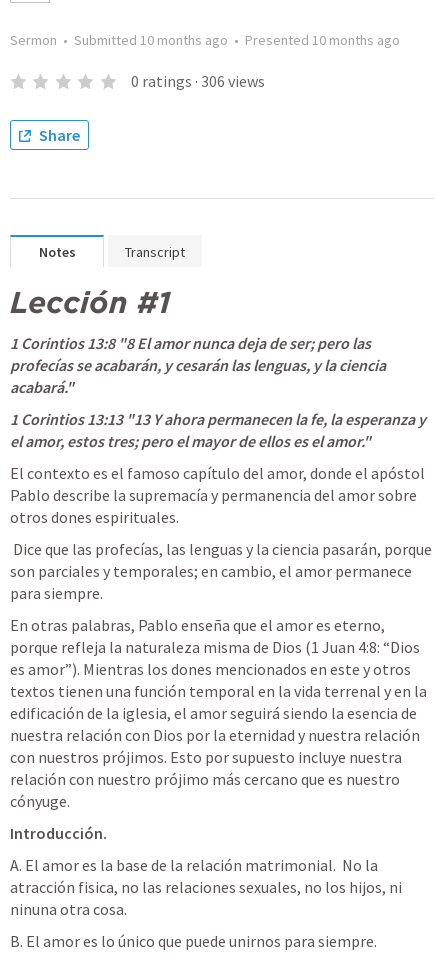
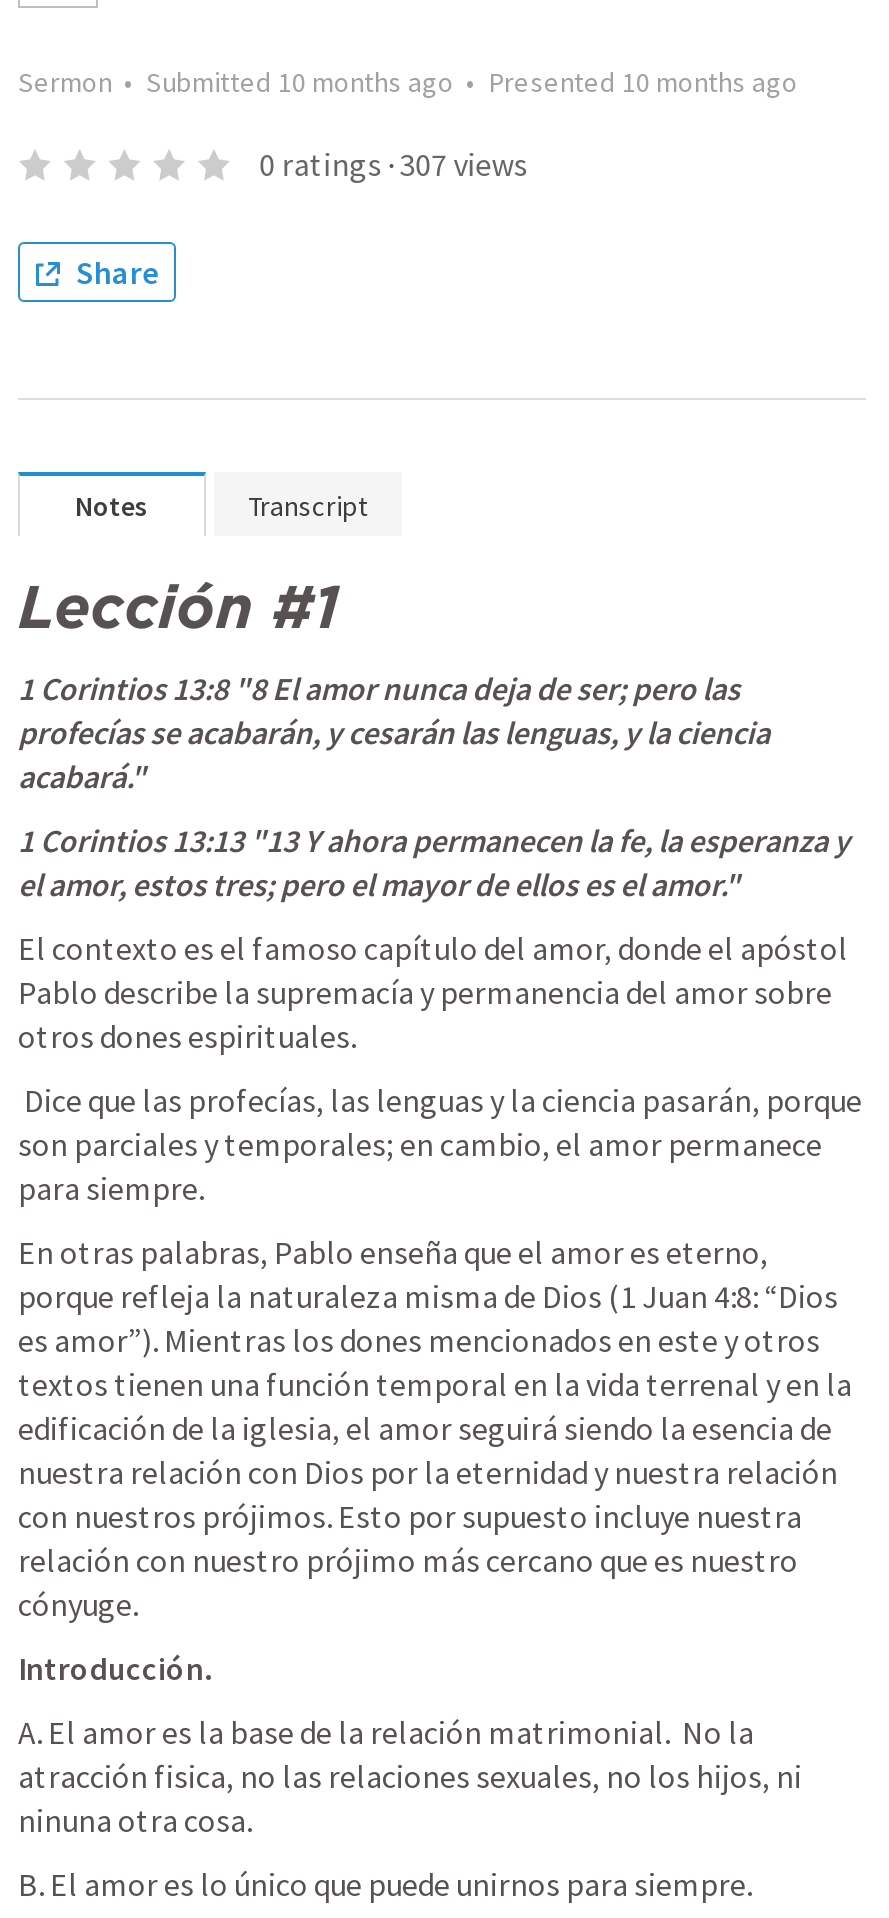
[131,71,265,91] 0 ratings · 306 views -> [259,144,527,184] 0 ratings · 307 views

